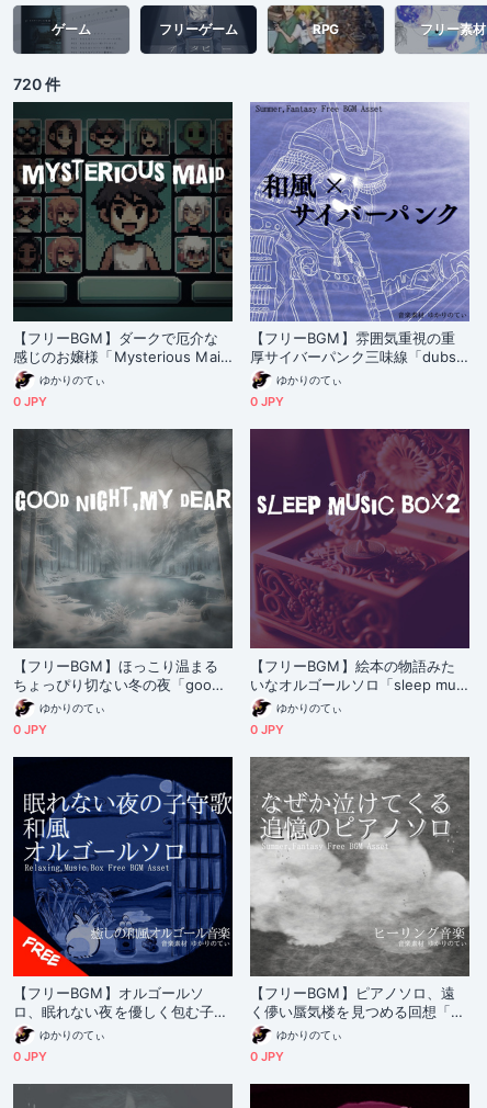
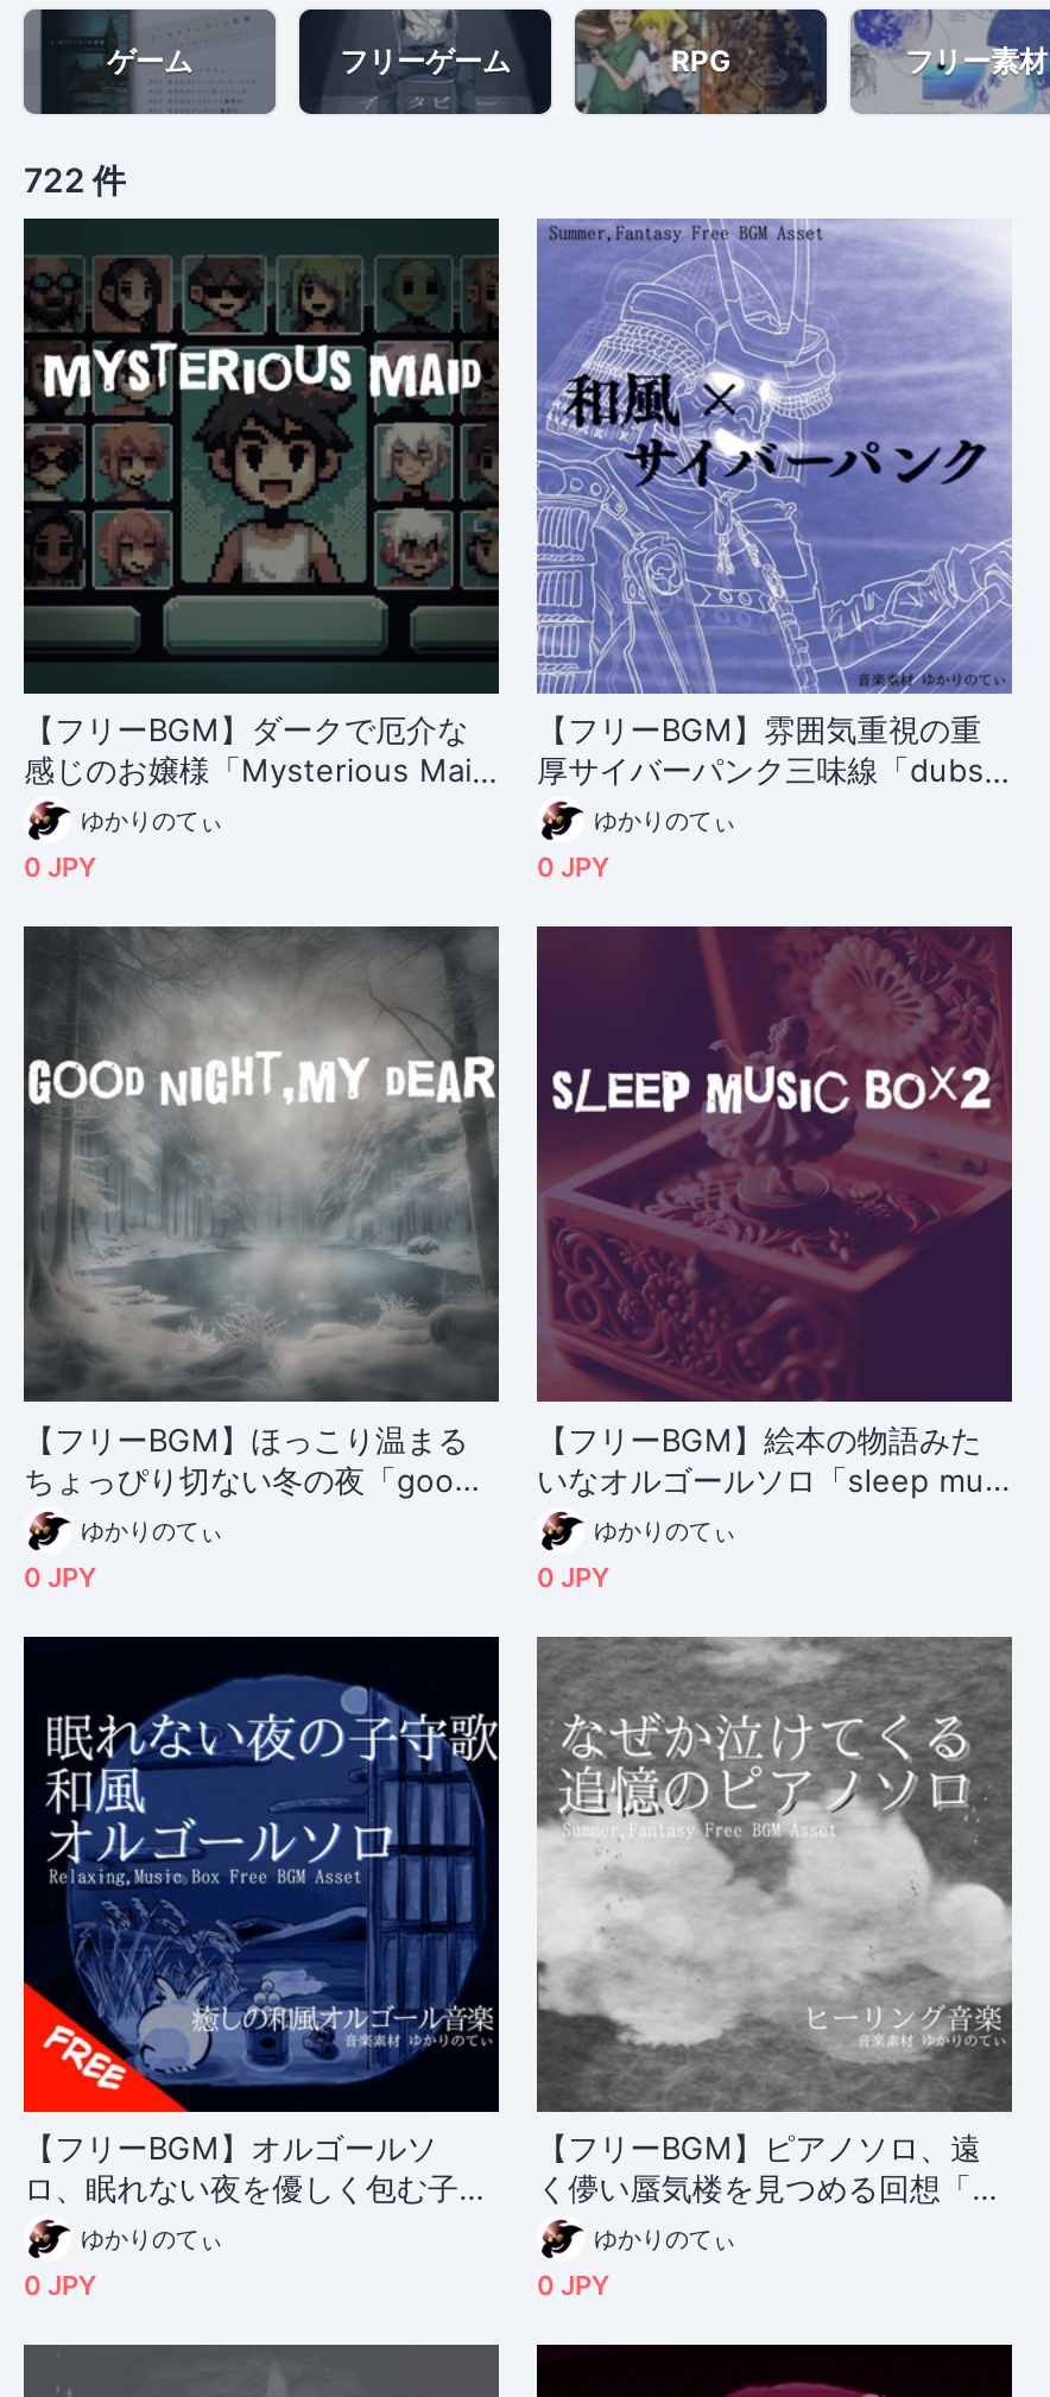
[13,74,60,93] 720 件 -> [24,159,126,199] 722 件

